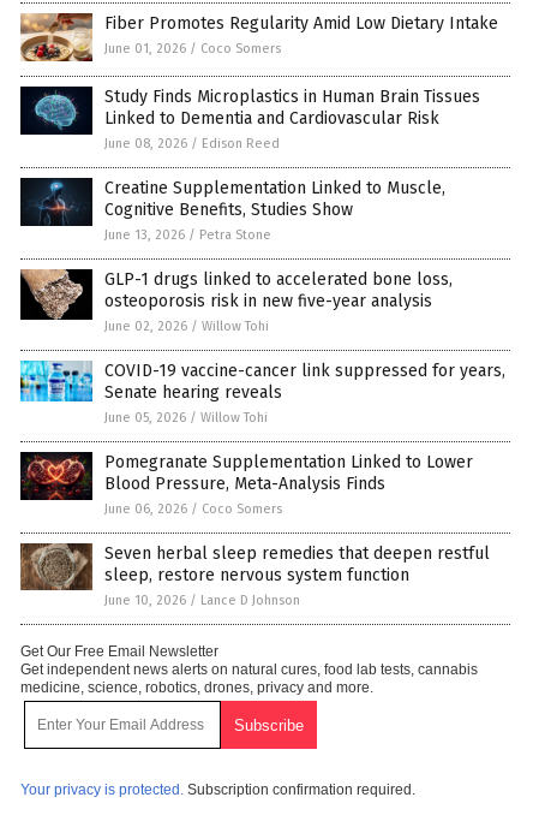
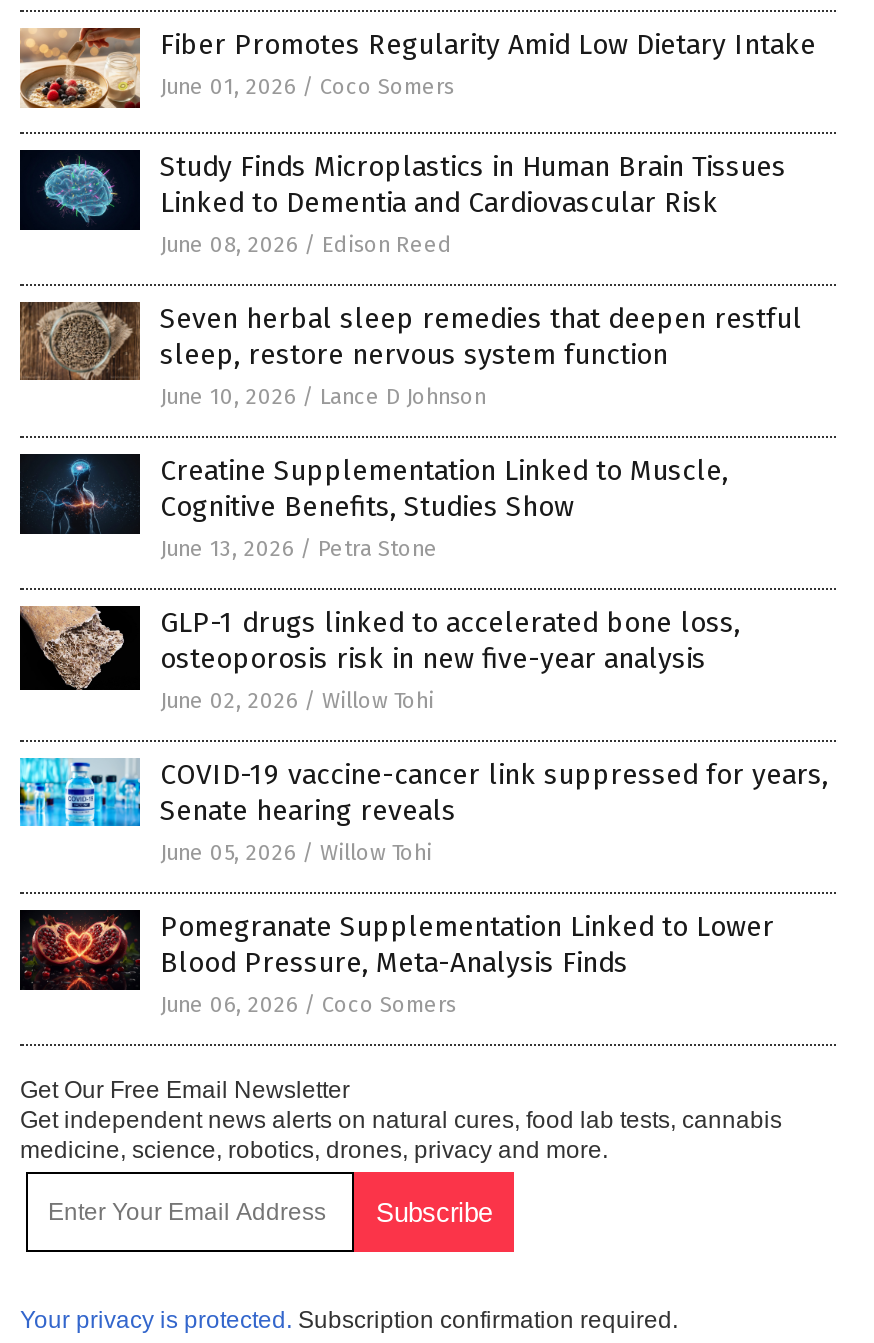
moved [20,172,505,517] -> [20,444,828,1018]: [image] | Creatine Supplementation Linked to Muscle, | Cognitive Benefits, Studies Show | ... | Blood Pressure, Meta-Analysis Finds | June 06, 2026 / Coco Somers
moved [19,542,490,608] -> [18,300,802,410]: [image] | Seven herbal sleep remedies that deepen restful | sleep, restore nervous system function | June 10, 2026 / Lance D Johnson

